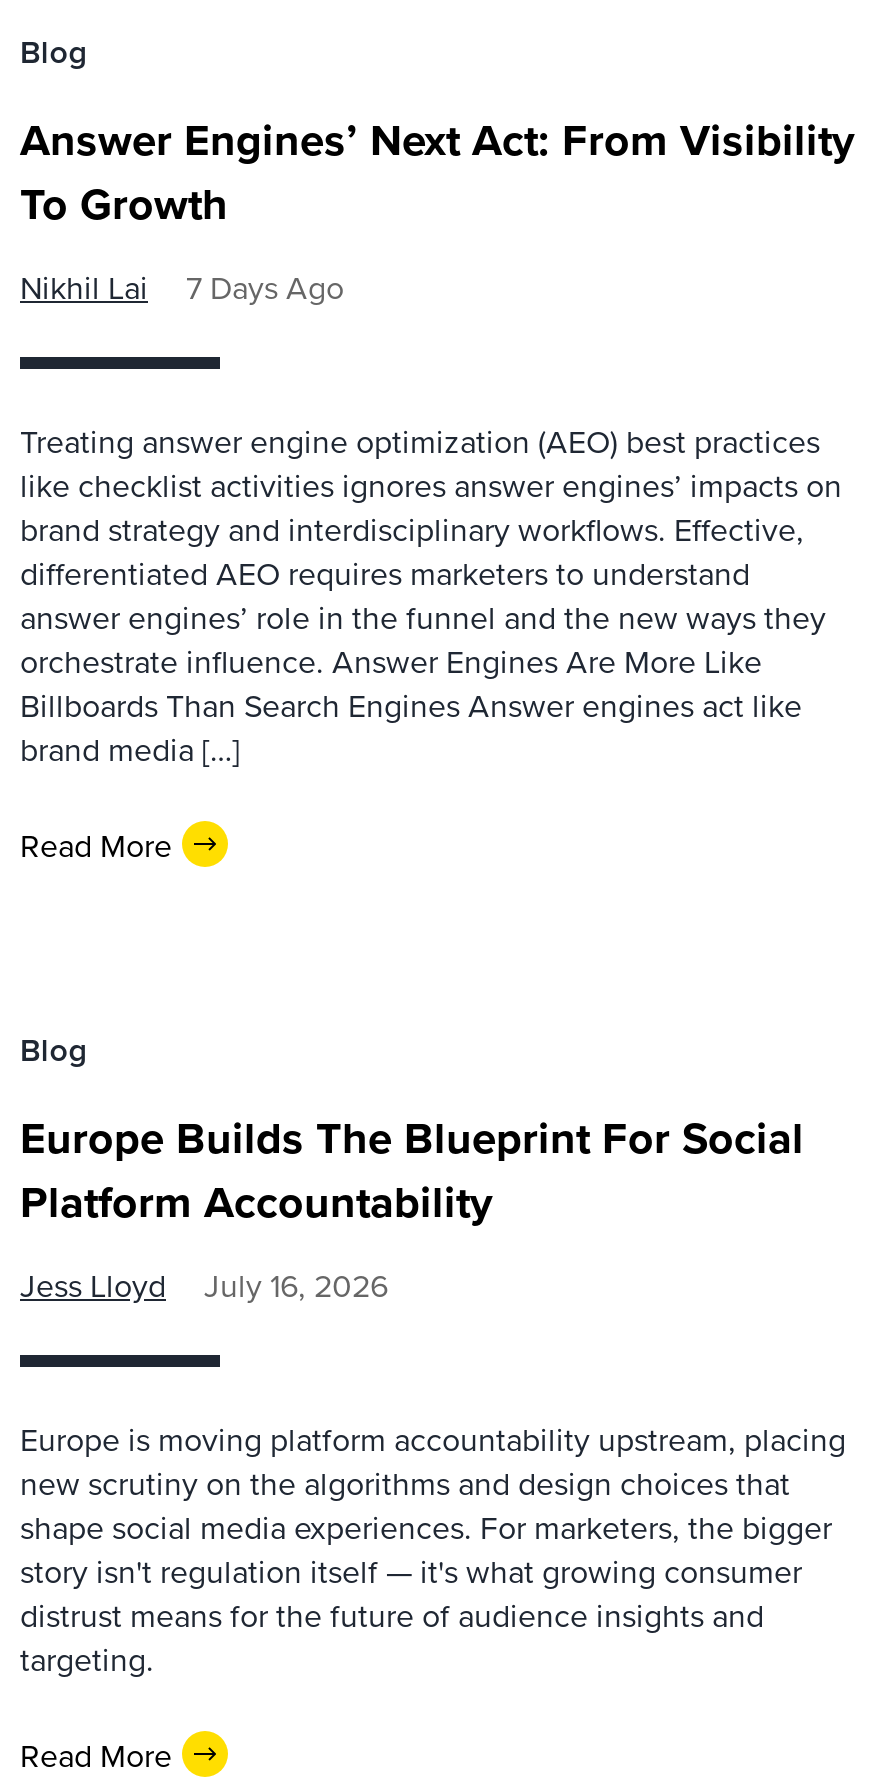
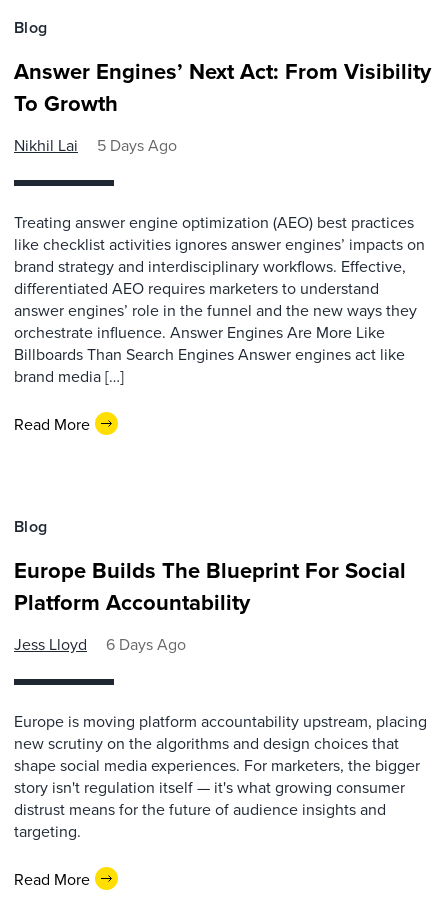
[20,265,344,309] Nikhil Lai 7 Days Ago -> [14,134,177,156] Nikhil Lai 5 Days Ago
[20,1263,388,1307] Jess Lloyd July 16, 2026 -> [14,633,186,655] Jess Lloyd 6 Days Ago

